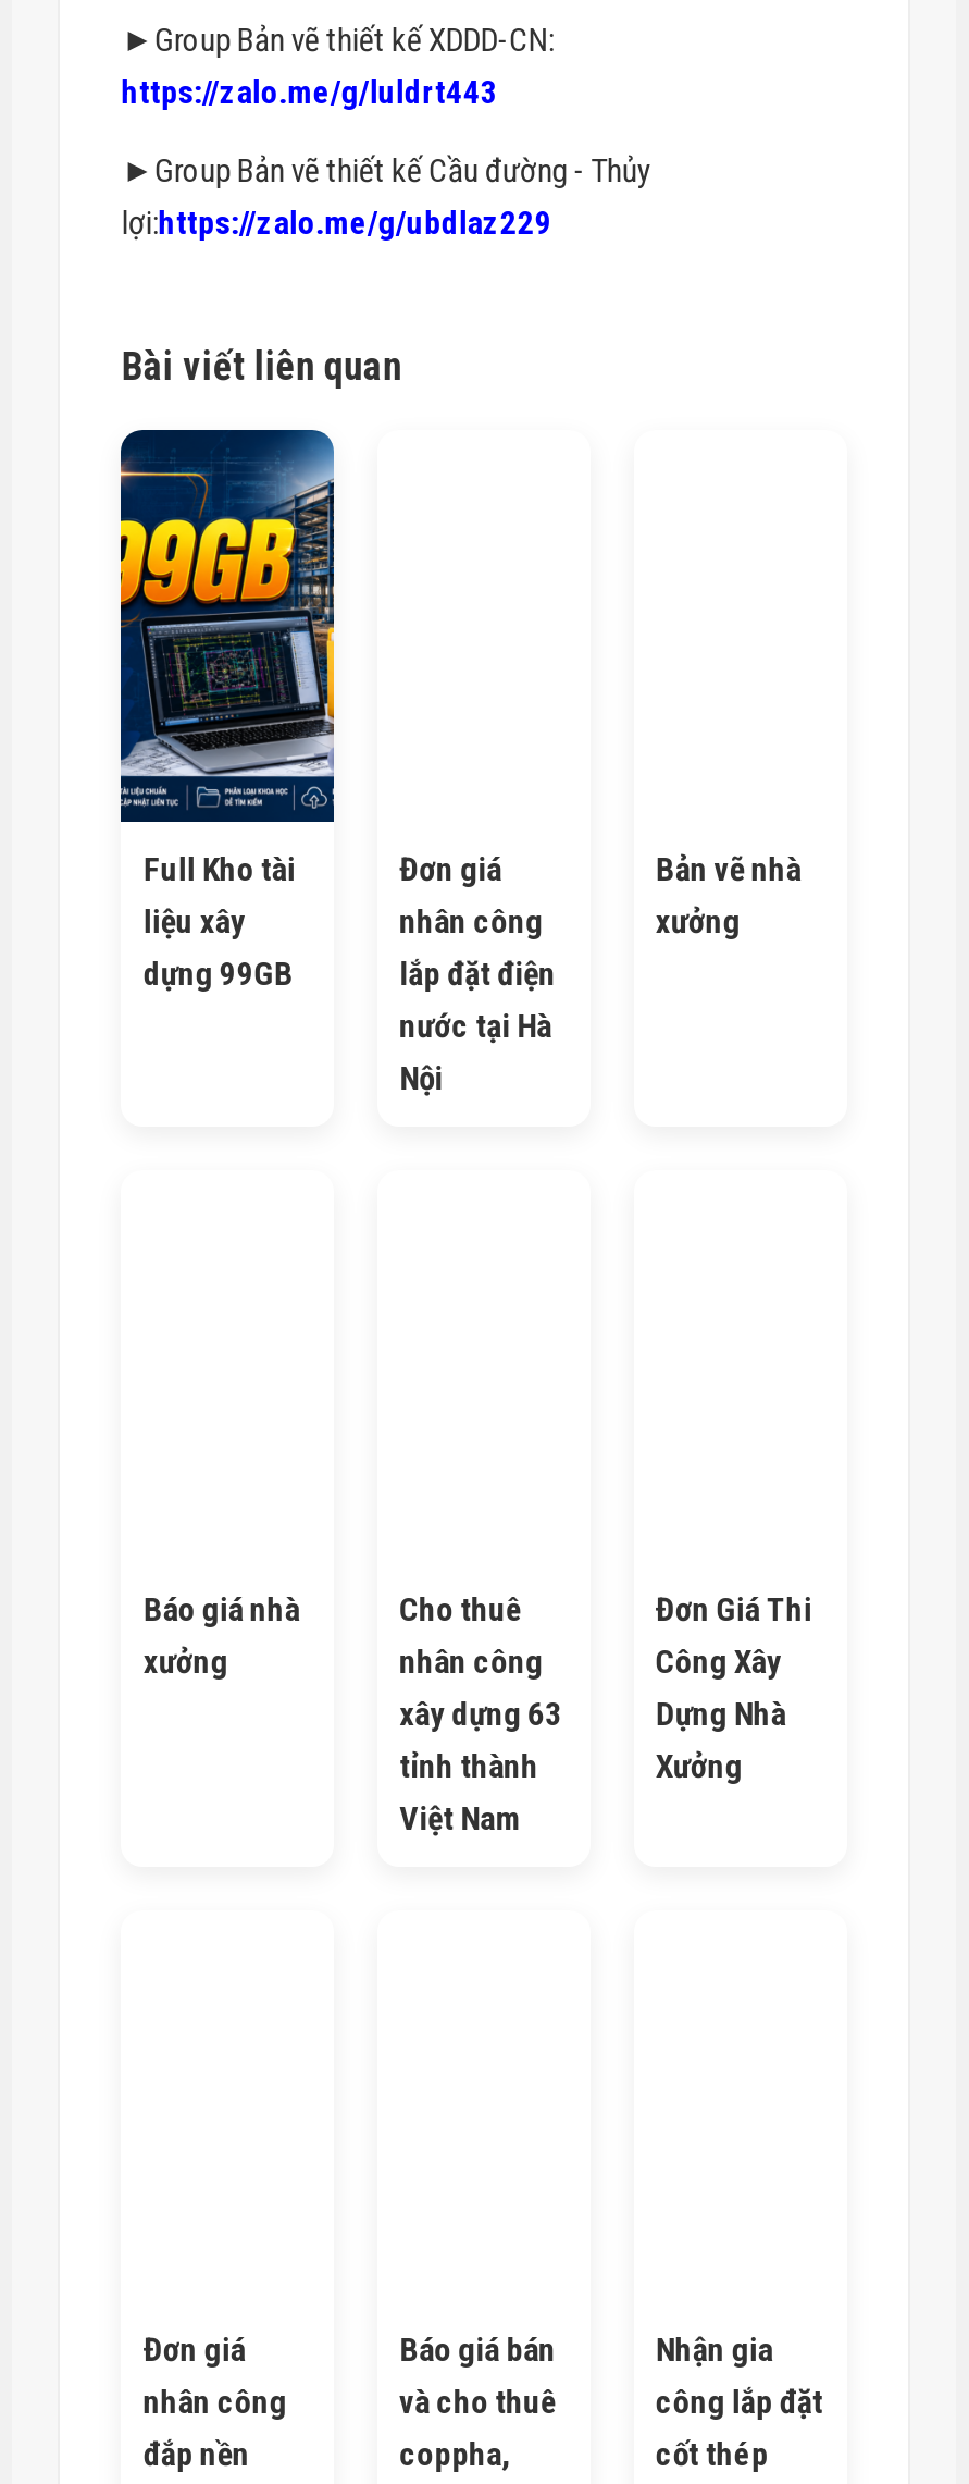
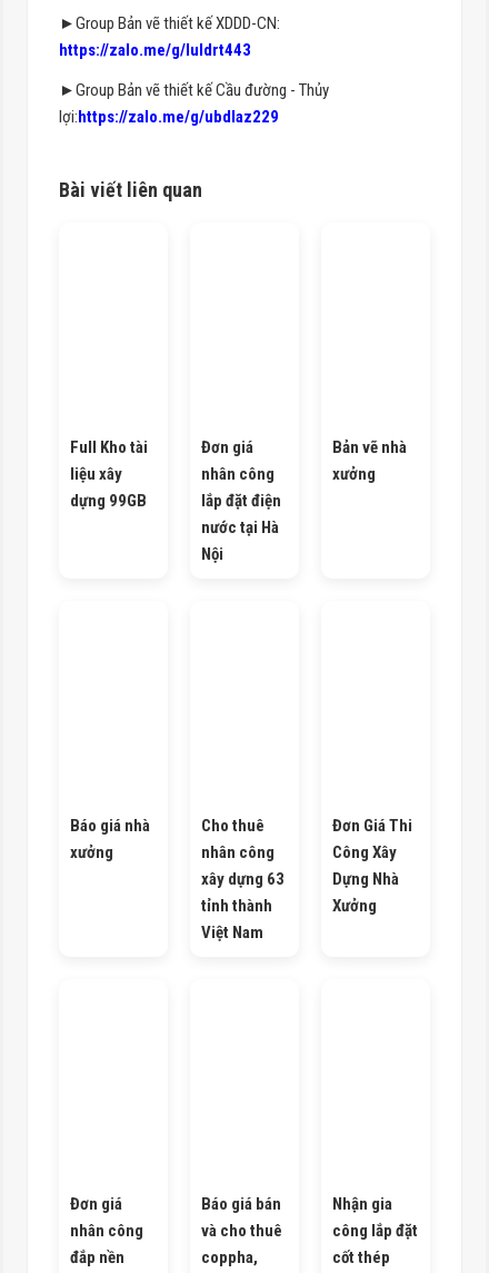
[119,428,336,824] [image] -> none

